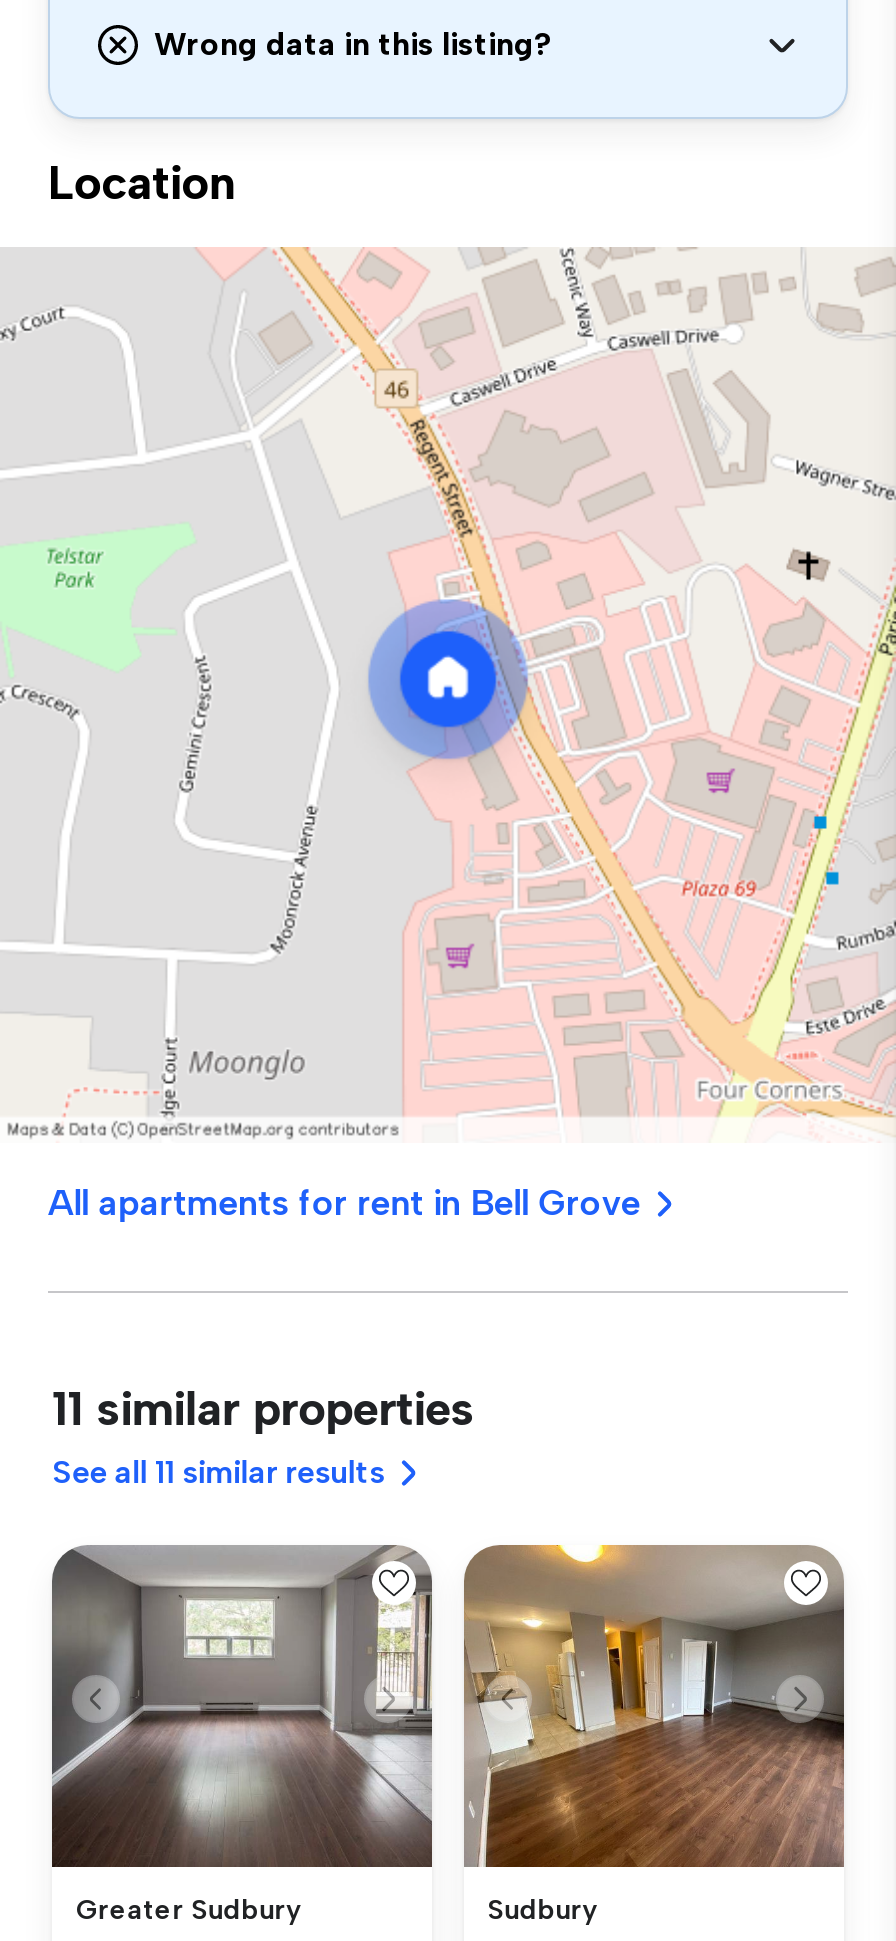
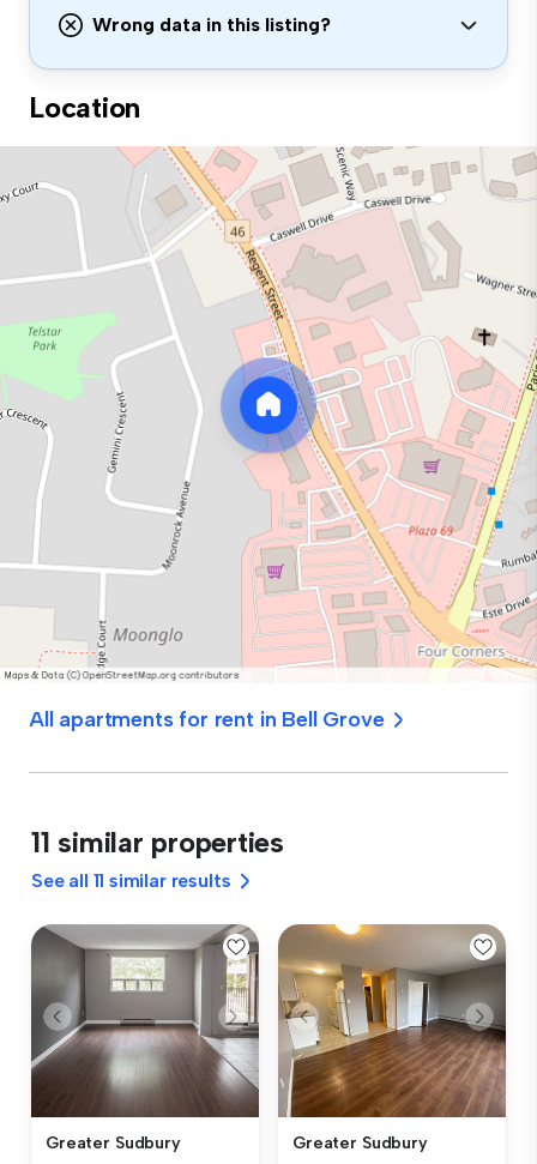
[488,1894,598,1928] Sudbury -> [292,1133,428,1154] Greater Sudbury

